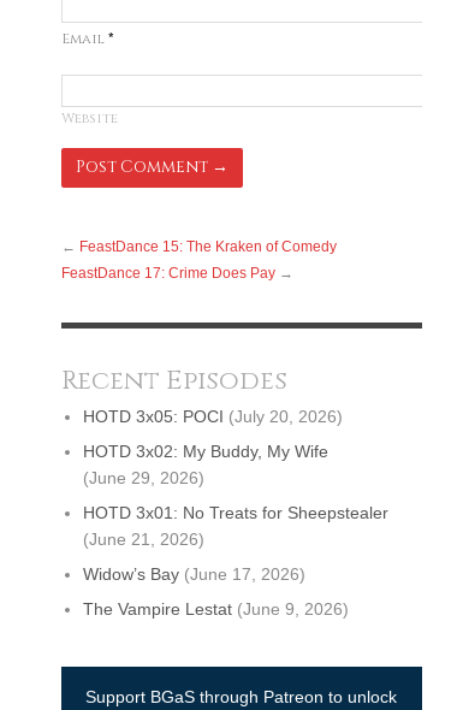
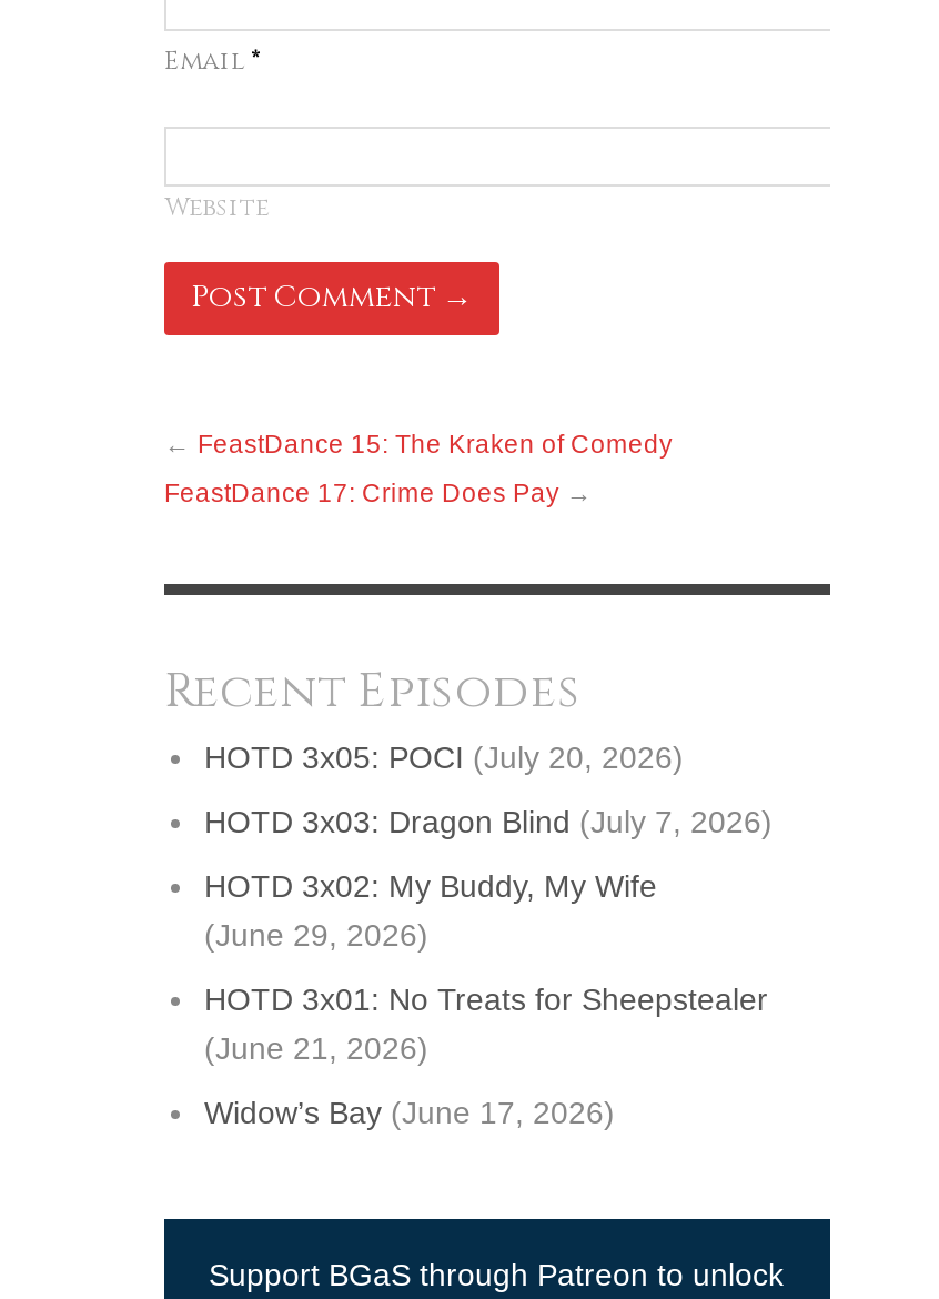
none -> [204,804,773,840] HOTD 3x03: Dragon Blind (July 7, 2026)
moved [83,442,388,584] -> [204,868,768,1130]: HOTD 3x02: My Buddy, My Wife | (June 29, 2026) | HOTD 3x01: No Treats for Sheepstealer | (June 21, 2026) | Widow’s Bay (June 17, 2026)
[83,599,349,619] The Vampire Lestat (June 9, 2026) -> none

